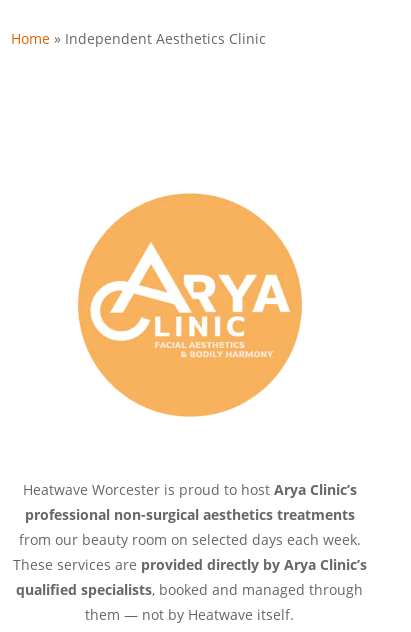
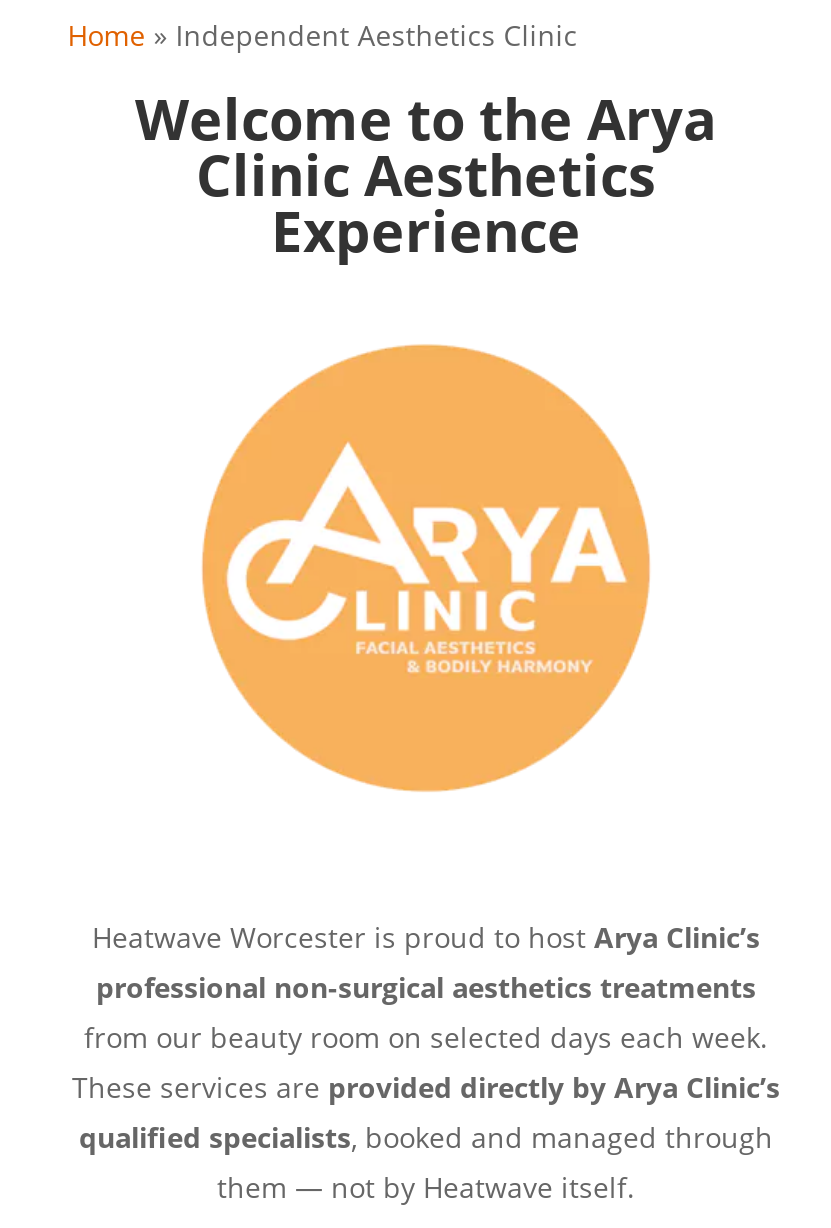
none -> [135,80,717,268] Welcome to the Arya | Clinic Aesthetics | Experience

